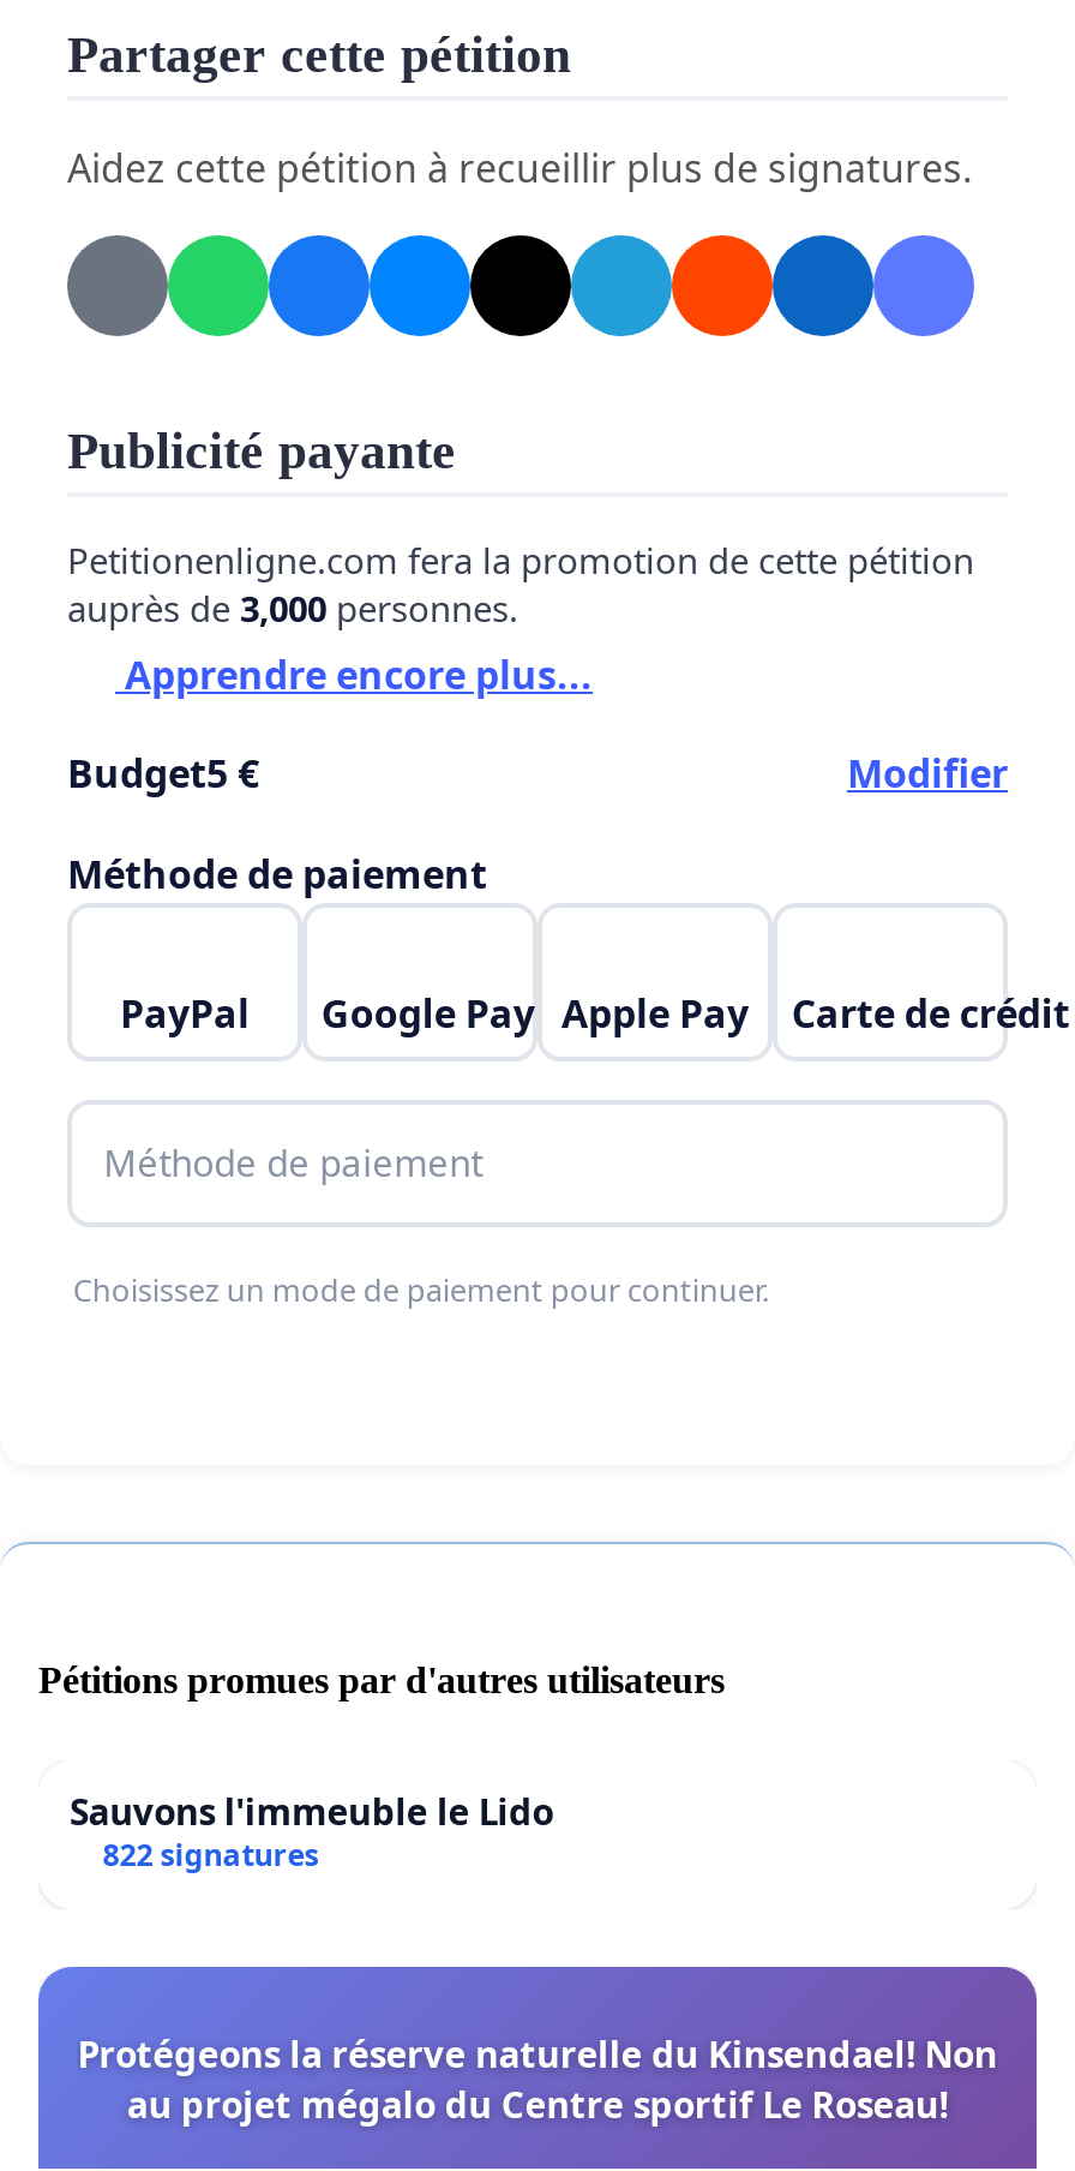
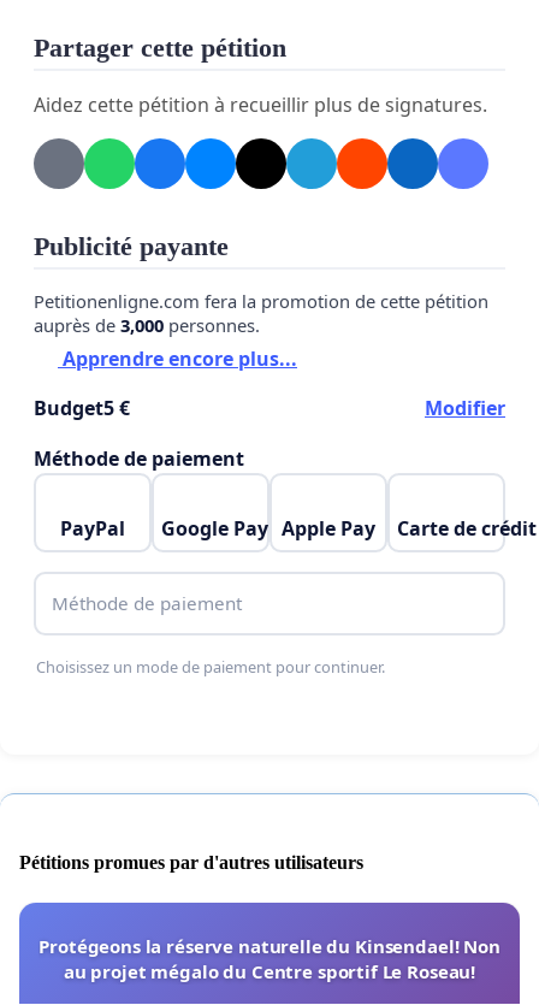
[70,1787,553,1876] Sauvons l'immeuble le Lido | 822 signatures -> none

